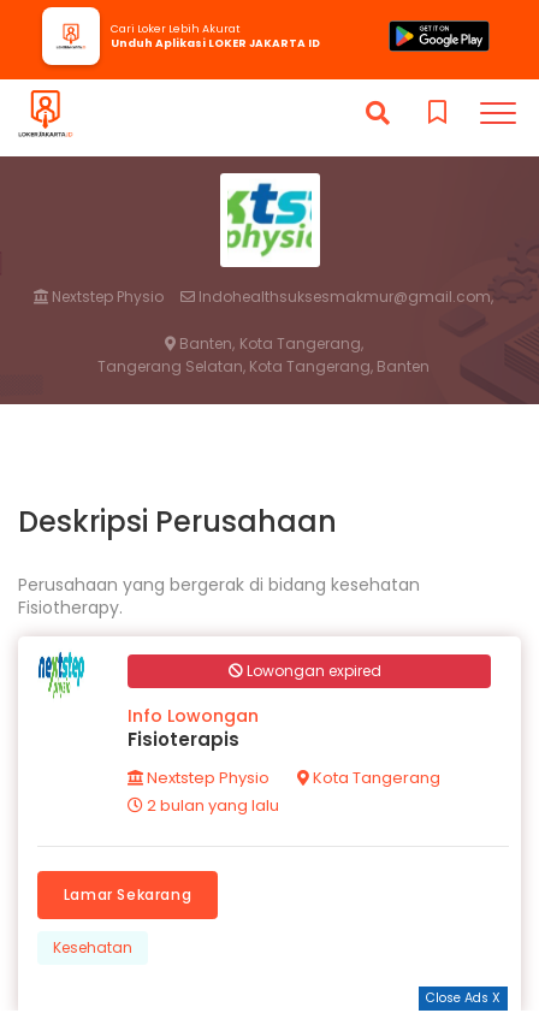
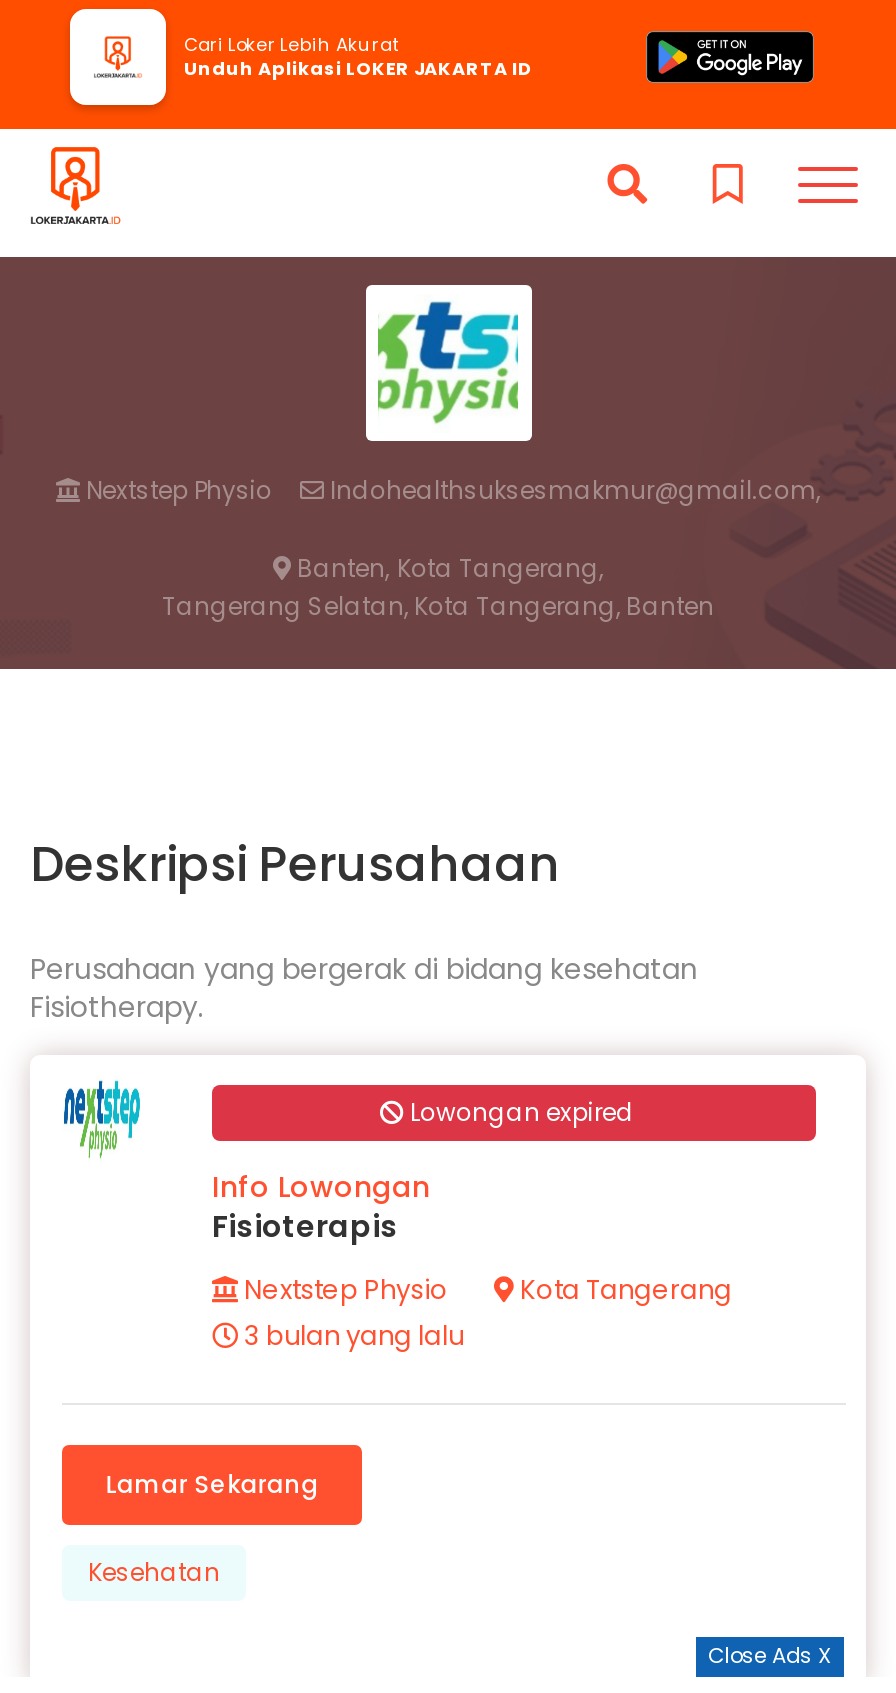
[143,794,279,817] 2 bulan yang lalu -> [238,1317,464,1355] 3 bulan yang lalu

